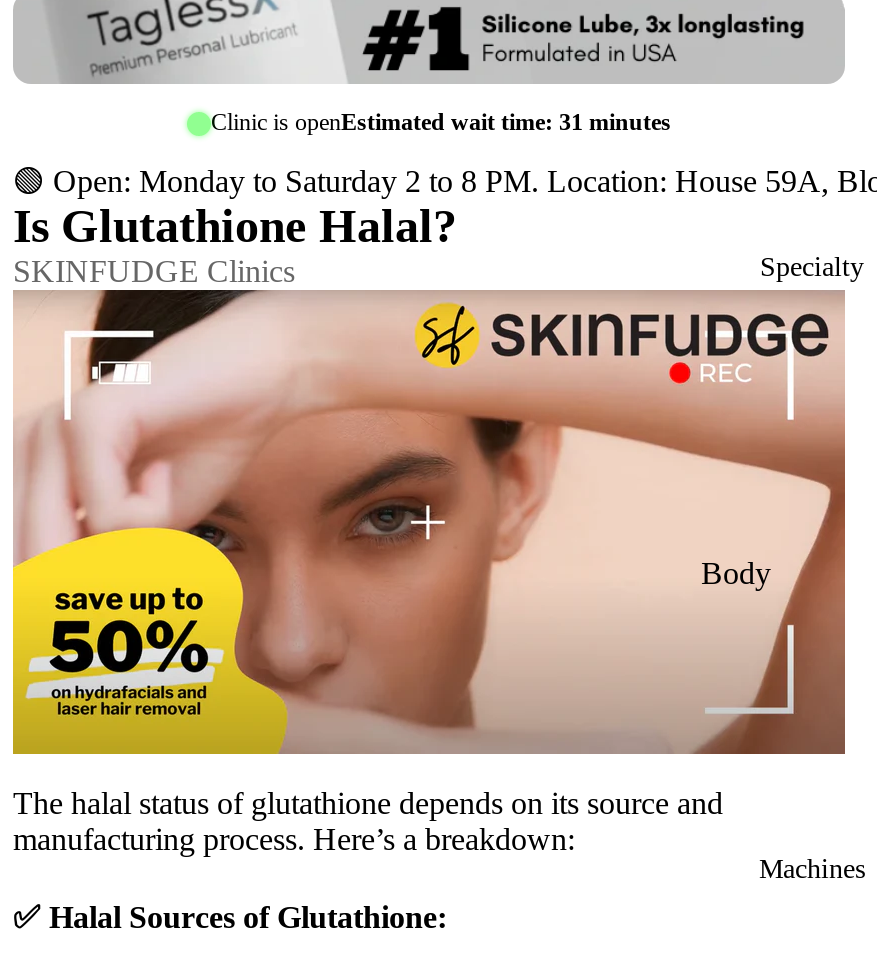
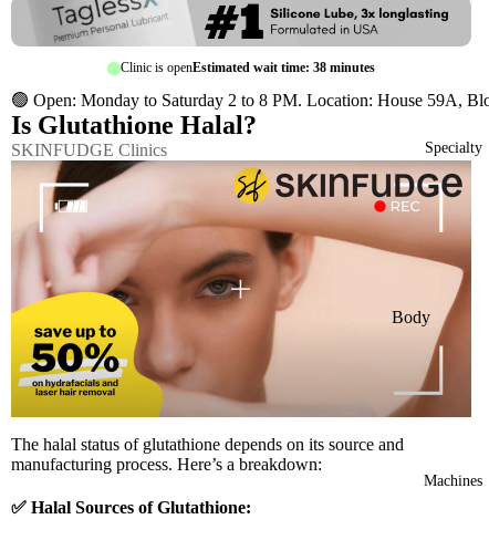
[211,108,671,136] Clinic is openEstimated wait time: 31 minutes -> [121,60,375,75] Clinic is openEstimated wait time: 38 minutes

